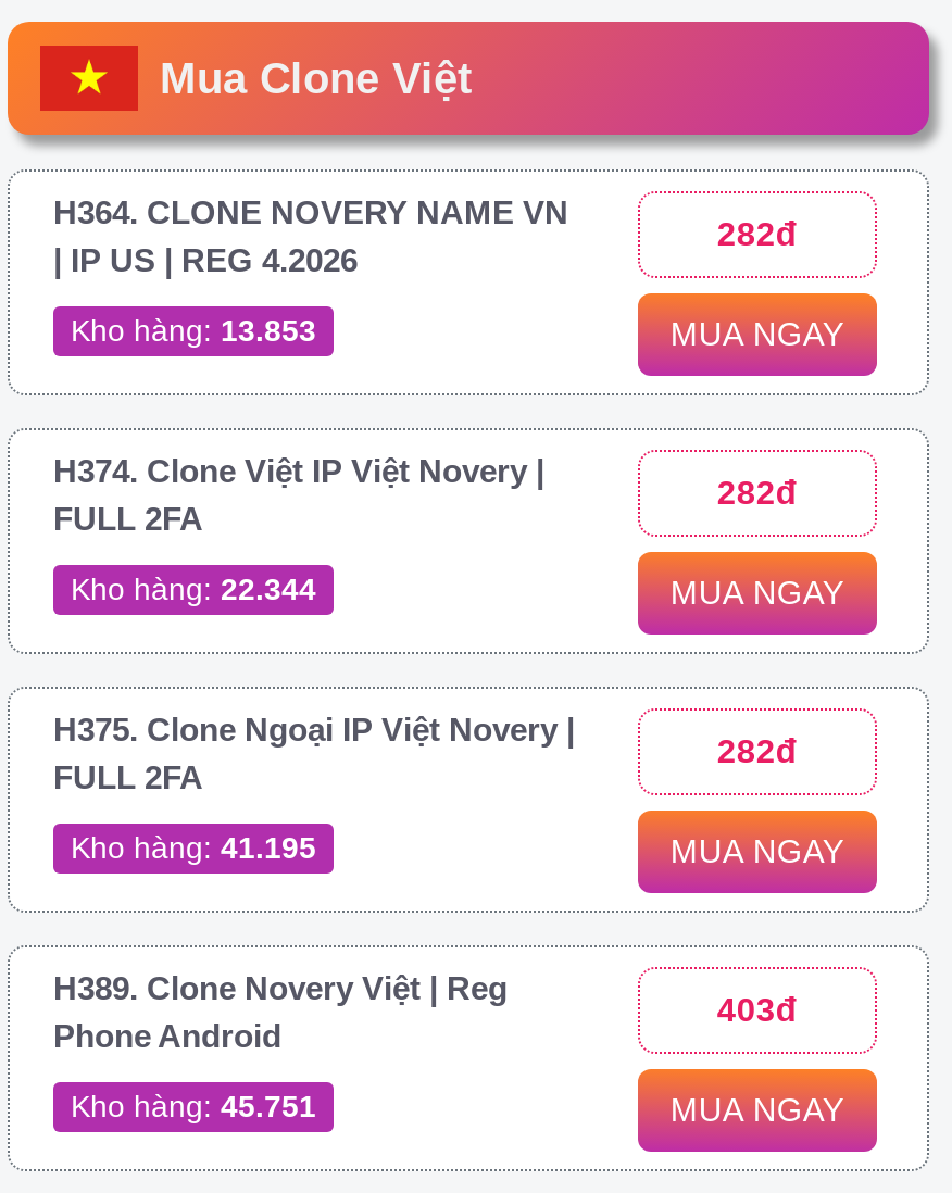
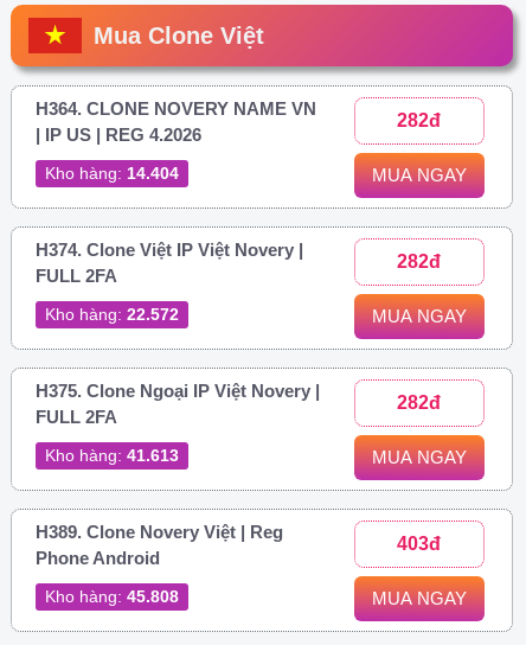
[71,313,316,348] Kho hàng: 13.853 -> [45,164,179,183] Kho hàng: 14.404
[71,572,316,607] Kho hàng: 22.344 -> [45,305,179,324] Kho hàng: 22.572
[71,831,316,865] Kho hàng: 41.195 -> [45,446,179,465] Kho hàng: 41.613
[71,1089,316,1124] Kho hàng: 45.751 -> [45,587,179,606] Kho hàng: 45.808

